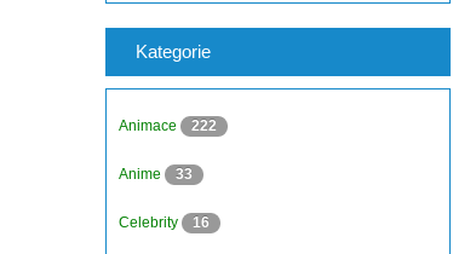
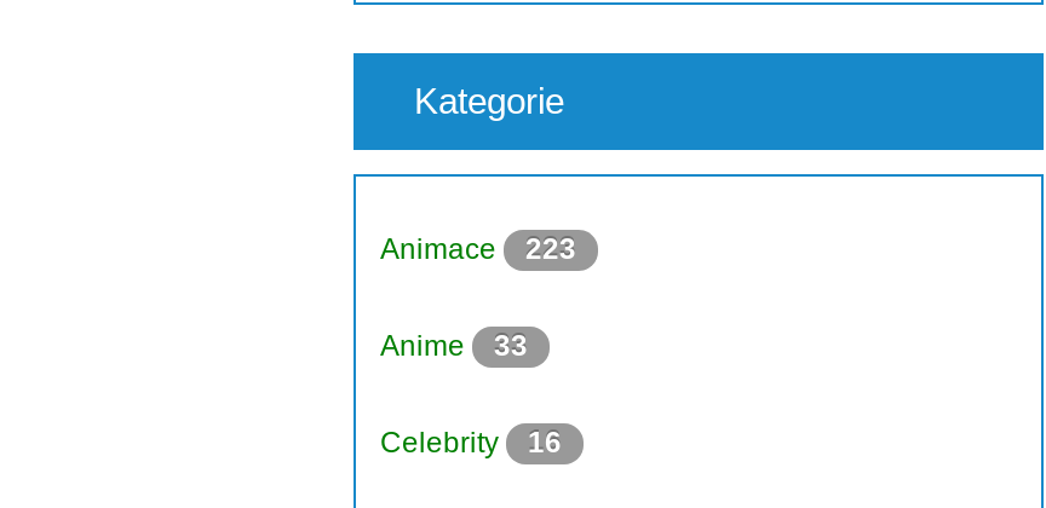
[119,117,217,134] Animace 222 -> [380,232,576,266] Animace 223

